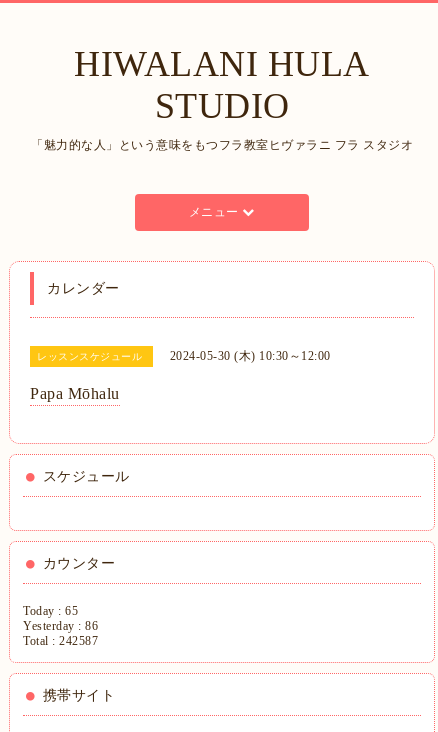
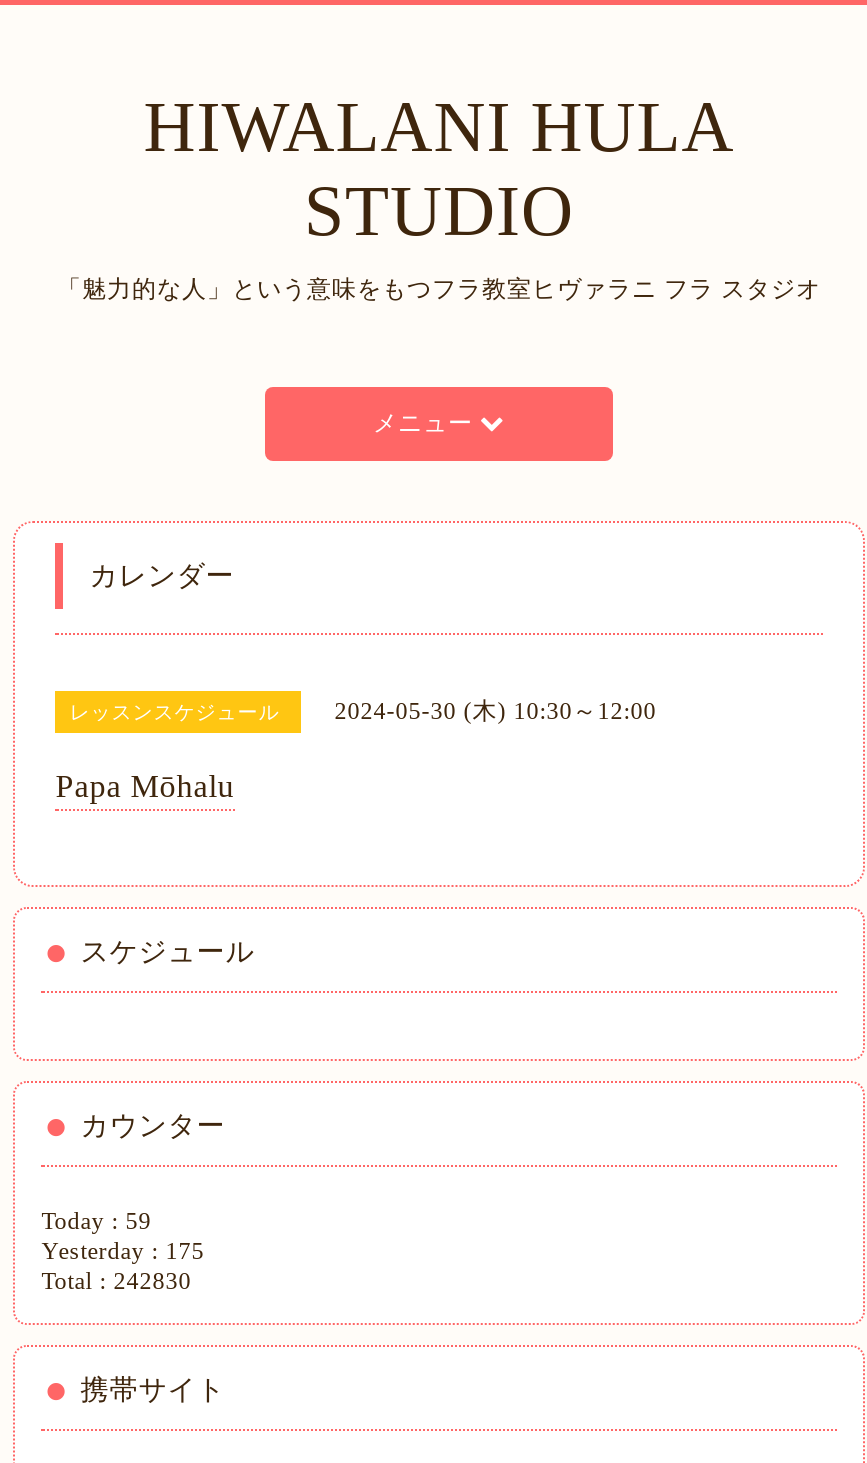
[23,604,78,618] Today : 65 -> [41,1207,151,1235] Today : 59
[23,619,98,633] Yesterday : 86 -> [41,1237,204,1265] Yesterday : 175
[23,634,98,648] Total : 242587 -> [41,1267,191,1295] Total : 242830

